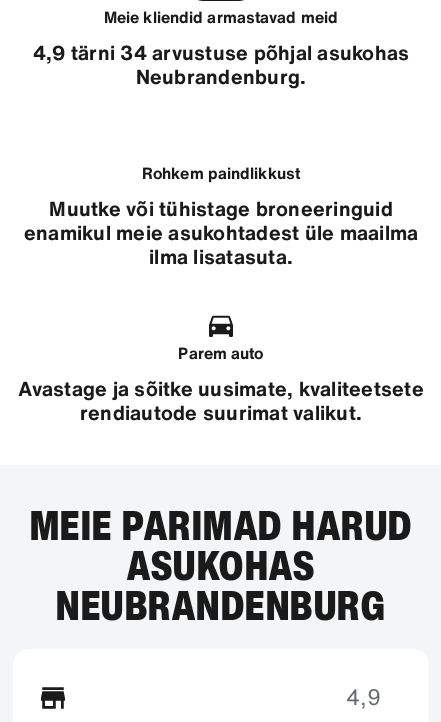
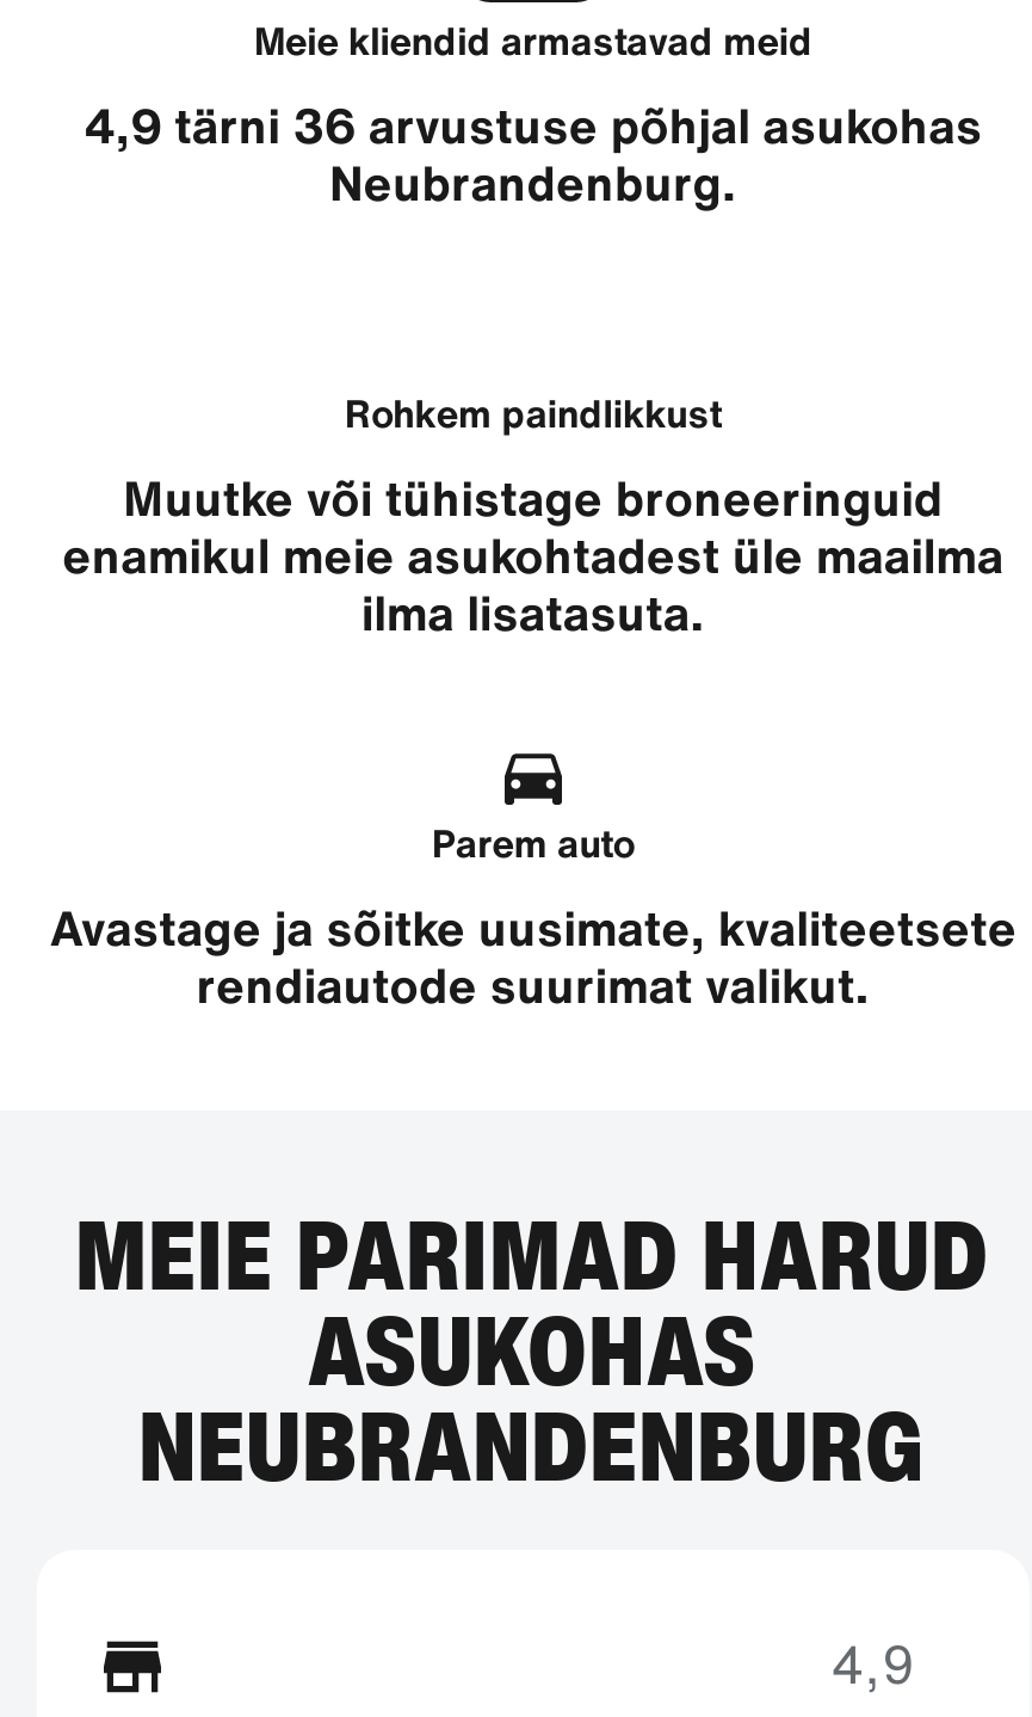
[33,38,409,67] 4,9 tärni 34 arvustuse põhjal asukohas -> [84,91,982,160] 4,9 tärni 36 arvustuse põhjal asukohas

